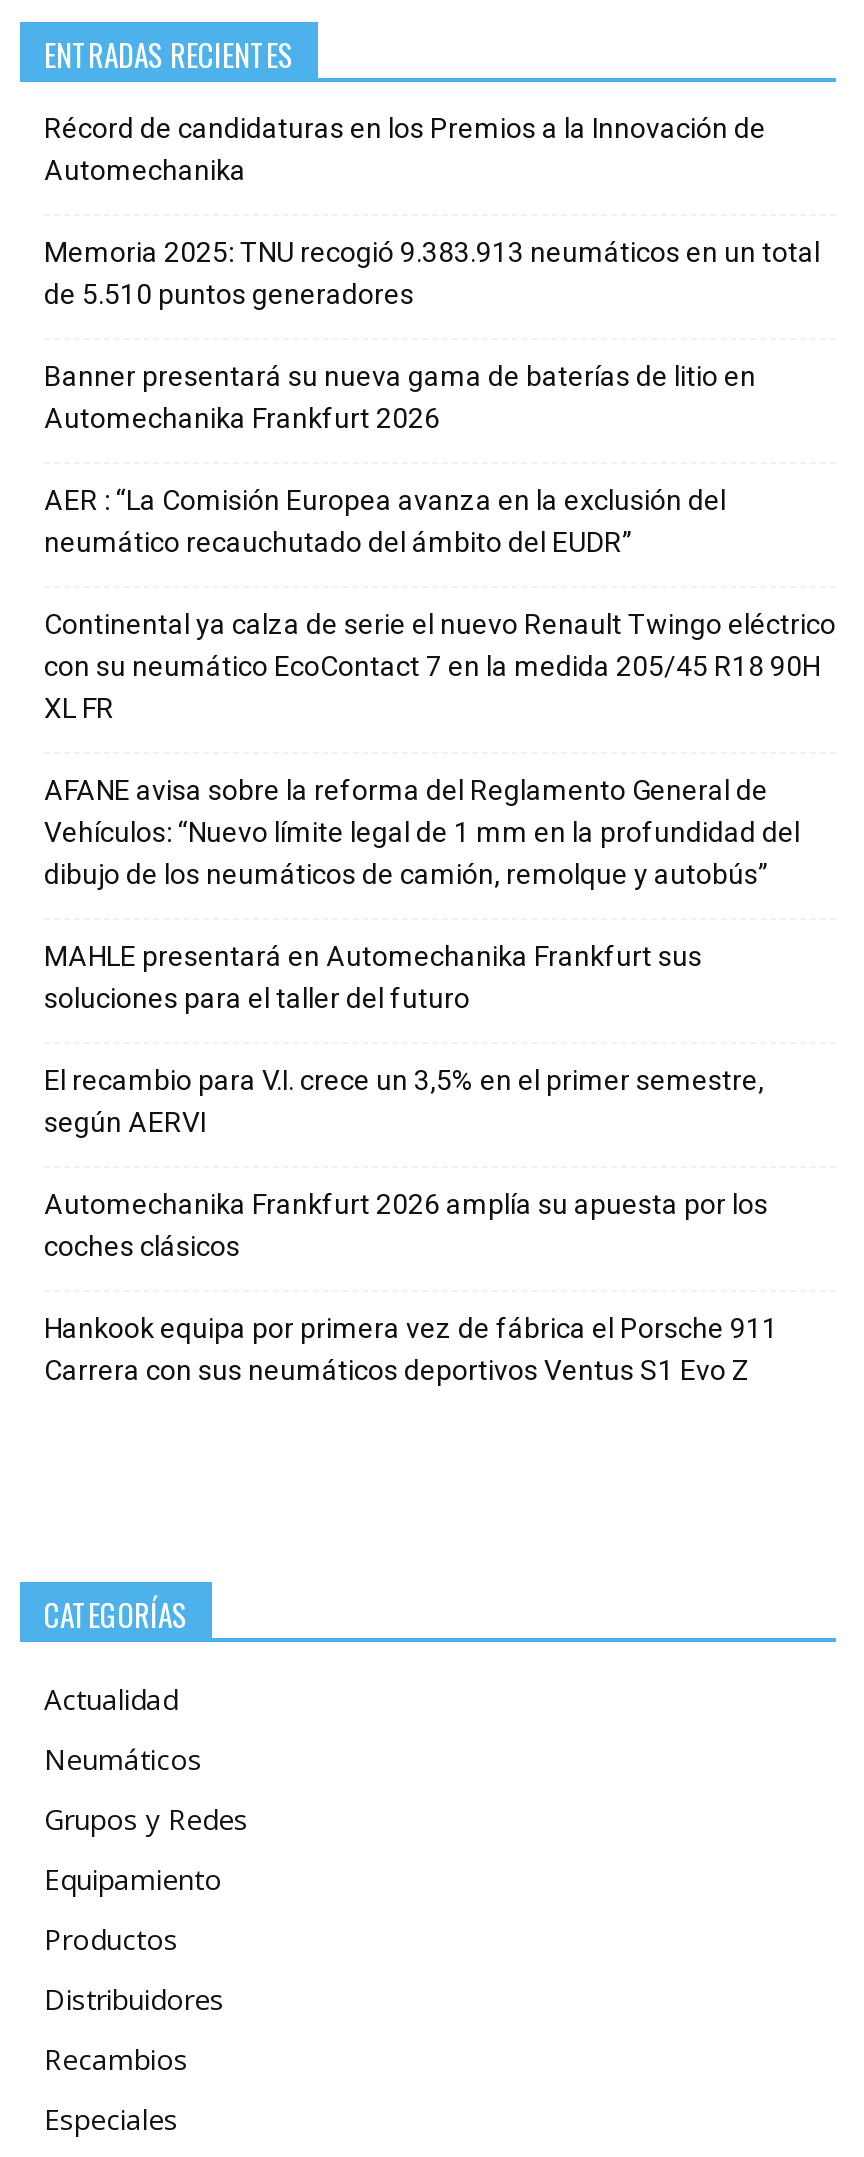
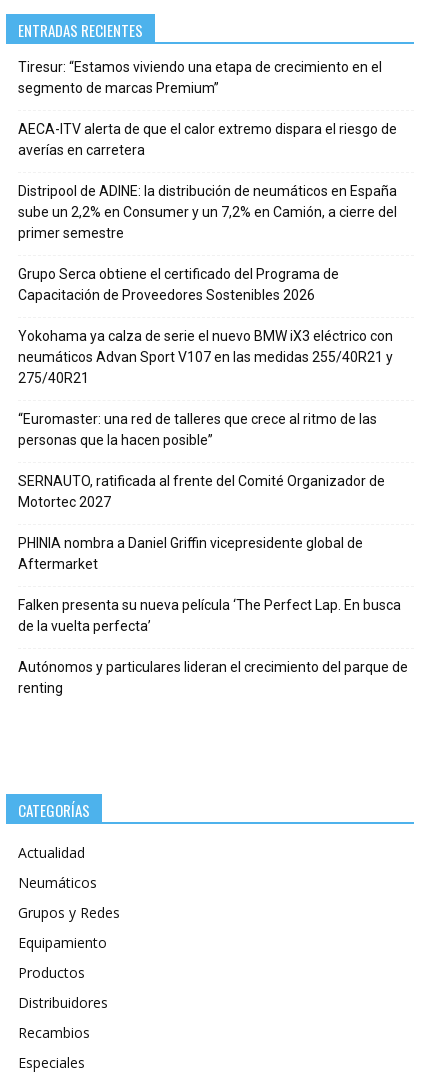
[44,113,766,187] Récord de candidaturas en los Premios a la Innovación de | Automechanika -> [18,59,382,96] Tiresur: “Estamos viviendo una etapa de crecimiento en el | segmento de marcas Premium”
[44,237,820,311] Memoria 2025: TNU recogió 9.383.913 neumáticos en un total | de 5.510 puntos generadores -> [18,121,397,158] AECA-ITV alerta de que el calor extremo dispara el riesgo de | averías en carretera
[44,361,756,435] Banner presentará su nueva gama de baterías de litio en | Automechanika Frankfurt 2026 -> [18,183,397,241] Distripool de ADINE: la distribución de neumáticos en España | sube un 2,2% en Consumer y un 7,2% en Camión, a cierre del | primer semestre
[44,485,726,559] AER : “La Comisión Europea avanza en la exclusión del | neumático recauchutado del ámbito del EUDR” -> [18,266,339,303] Grupo Serca obtiene el certificado del Programa de | Capacitación de Proveedores Sostenibles 2026
[44,609,836,725] Continental ya calza de serie el nuevo Renault Twingo eléctrico | con su neumático EcoContact 7 en la medida 205/45 R18 90H | XL FR -> [18,328,393,386] Yokohama ya calza de serie el nuevo BMW iX3 eléctrico con | neumáticos Advan Sport V107 en las medidas 255/40R21 y | 275/40R21
[44,775,800,891] AFANE avisa sobre la reforma del Reglamento General de | Vehículos: “Nuevo límite legal de 1 mm en la profundidad del | dibujo de los neumáticos de camión, remolque y autobús” -> [18,411,377,448] “Euromaster: una red de talleres que crece al ritmo de las | personas que la hacen posible”
[44,941,702,1015] MAHLE presentará en Automechanika Frankfurt sus | soluciones para el taller del futuro -> [18,473,385,510] SERNAUTO, ratificada al frente del Comité Organizador de | Motortec 2027
[44,1065,764,1139] El recambio para V.I. crece un 3,5% en el primer semestre, | según AERVI -> [18,535,363,572] PHINIA nombra a Daniel Griffin vicepresidente global de | Aftermarket
[44,1189,768,1263] Automechanika Frankfurt 2026 amplía su apuesta por los | coches clásicos -> [18,597,401,634] Falken presenta su nueva película ‘The Perfect Lap. En busca | de la vuelta perfecta’
[44,1313,778,1387] Hankook equipa por primera vez de fábrica el Porsche 911 | Carrera con sus neumáticos deportivos Ventus S1 Evo Z -> [18,659,408,696] Autónomos y particulares lideran el crecimiento del parque de | renting

